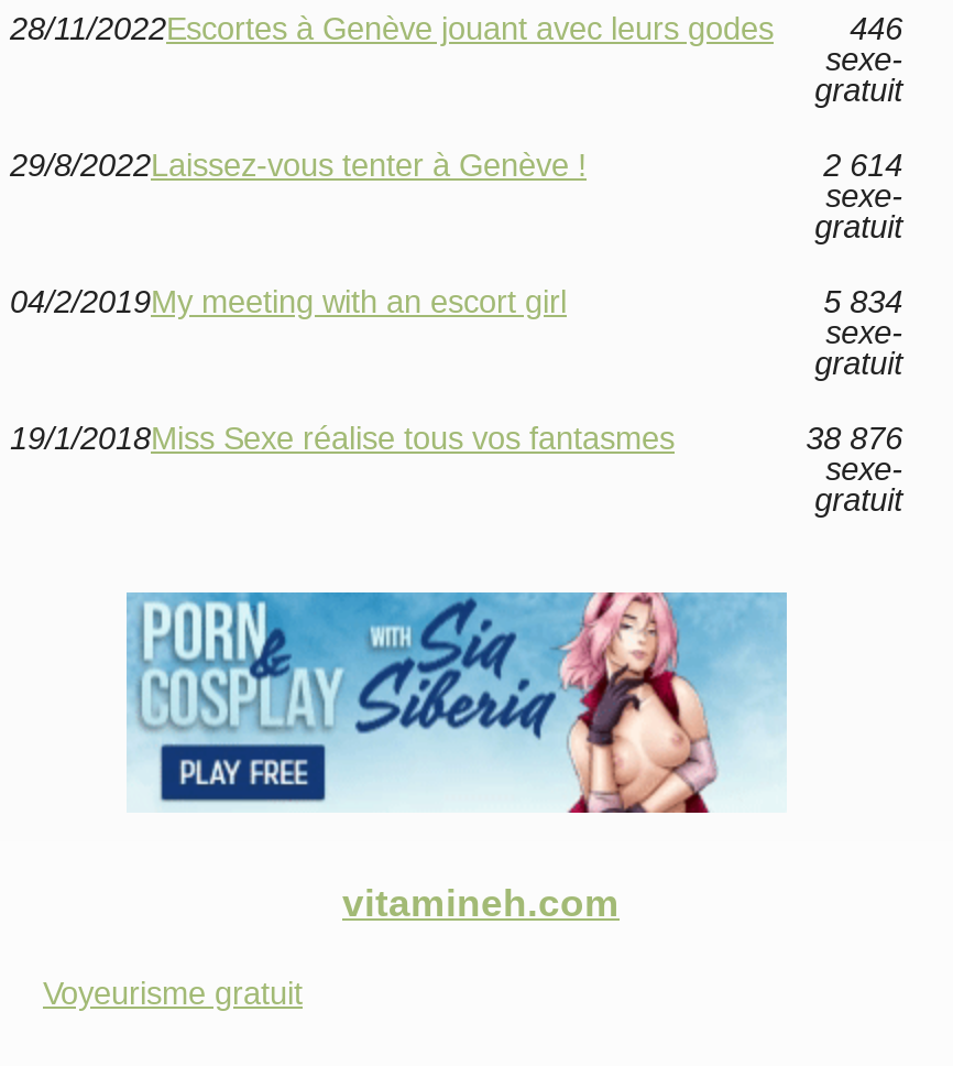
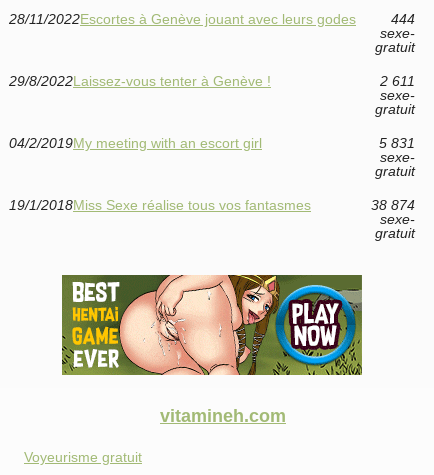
[850,12,903,47] 446 -> [391,11,415,27] 444
[823,148,903,183] 2 614 -> [380,73,415,89] 2 611
[823,285,903,320] 5 834 -> [379,135,415,151] 5 831
[806,421,903,457] 38 876 -> [371,197,415,213] 38 874
[124,590,789,815] [image] -> [61,274,363,376] [image]

